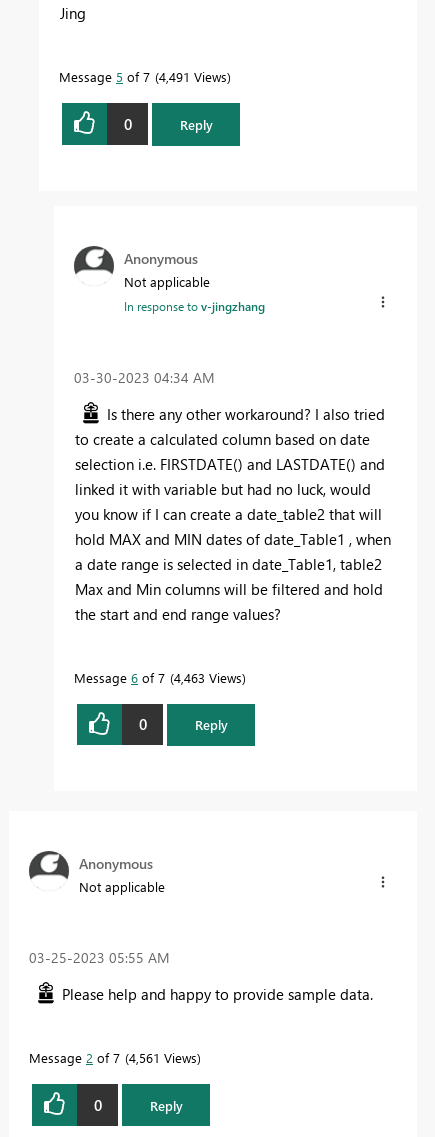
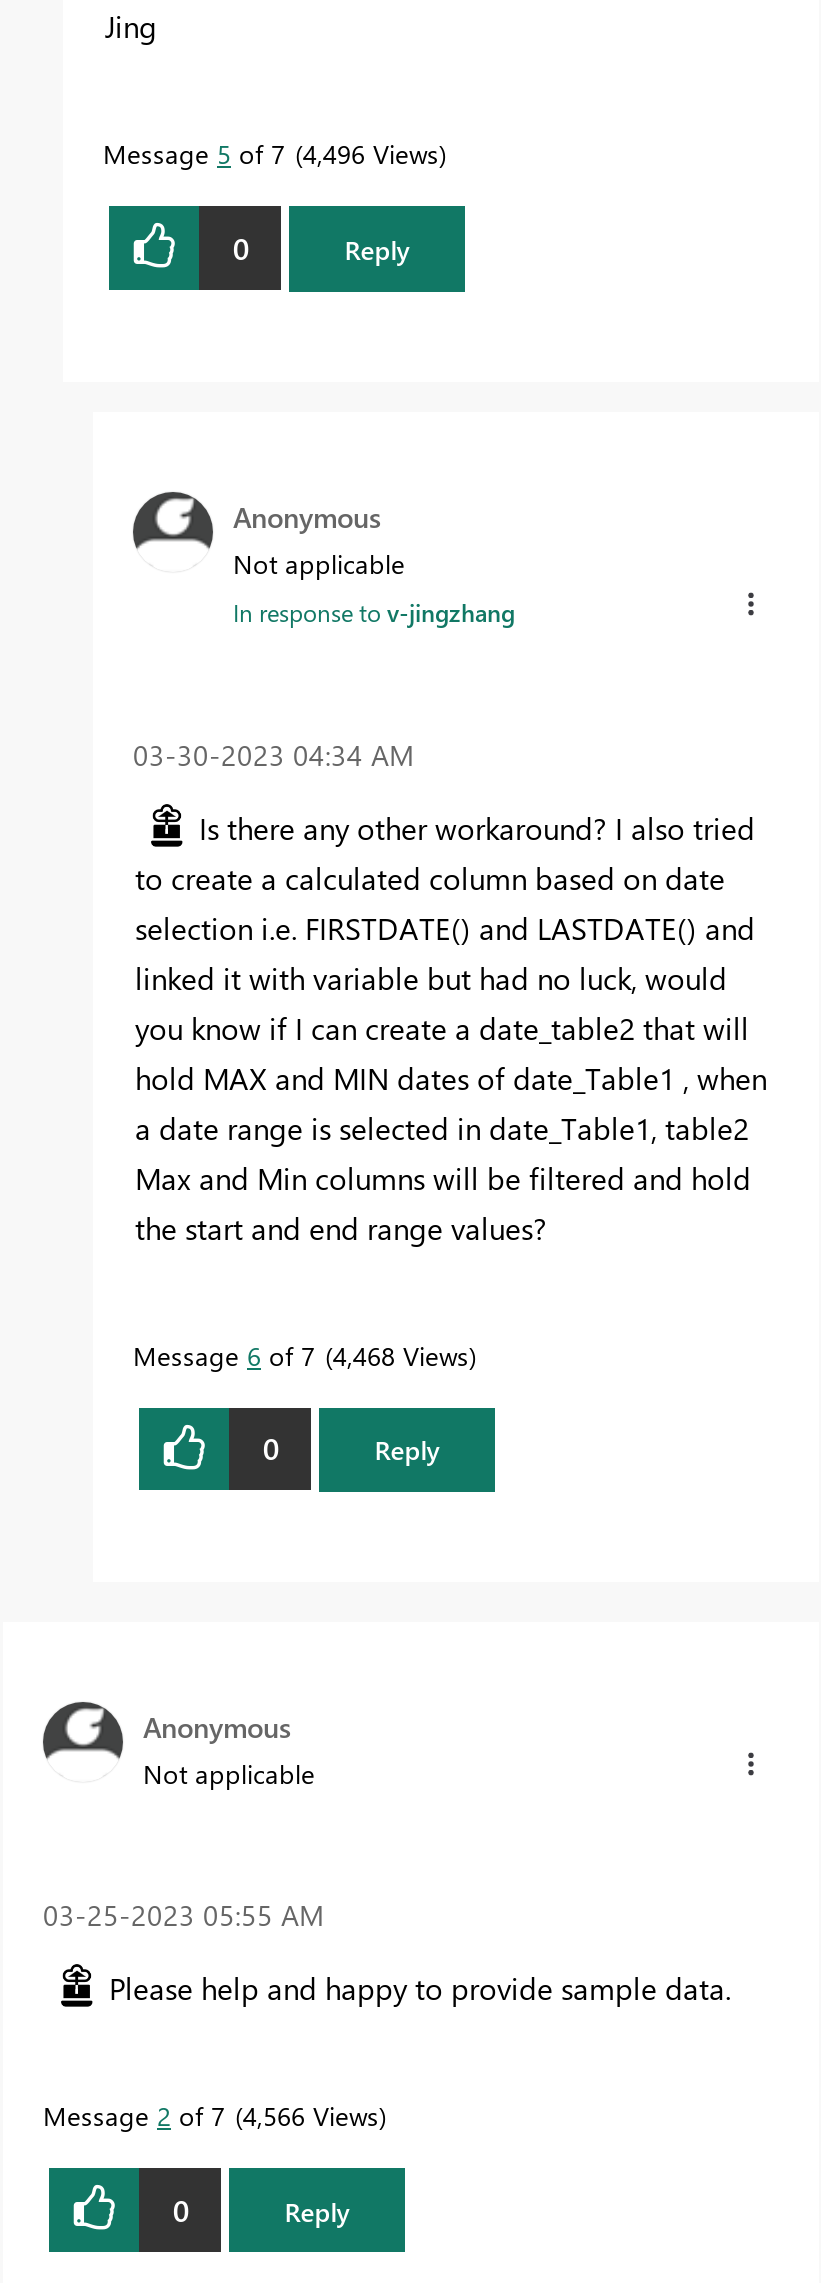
[59,68,227,85] Message 5 of 7 4,491 Views -> [103,137,439,171] Message 5 of 7 4,496 Views
[74,669,242,686] Message 6 of 7 4,463 Views -> [133,1338,469,1372] Message 6 of 7 4,468 Views
[29,1049,197,1066] Message 2 of 7 4,561 Views -> [43,2098,379,2132] Message 2 of 7 4,566 Views

